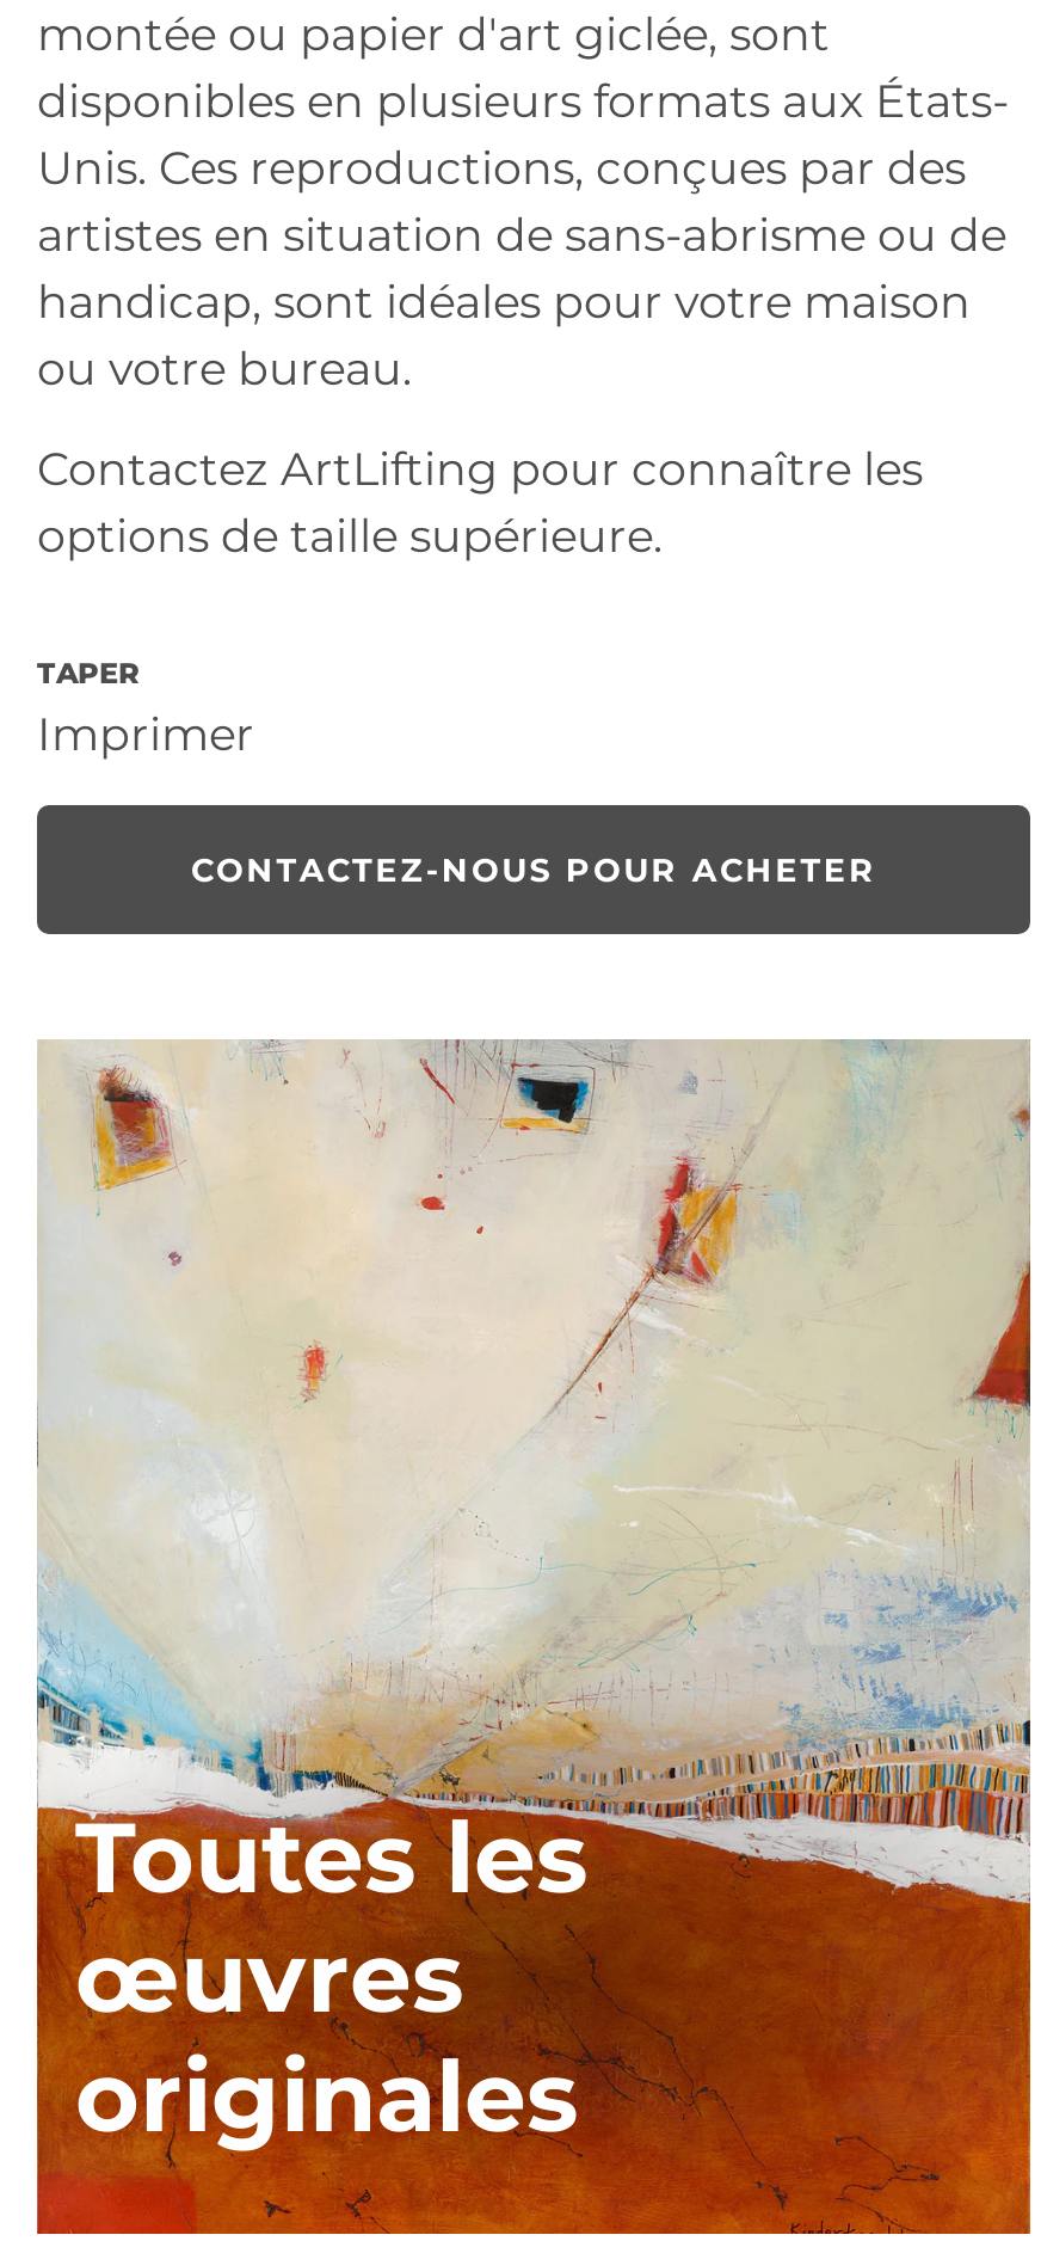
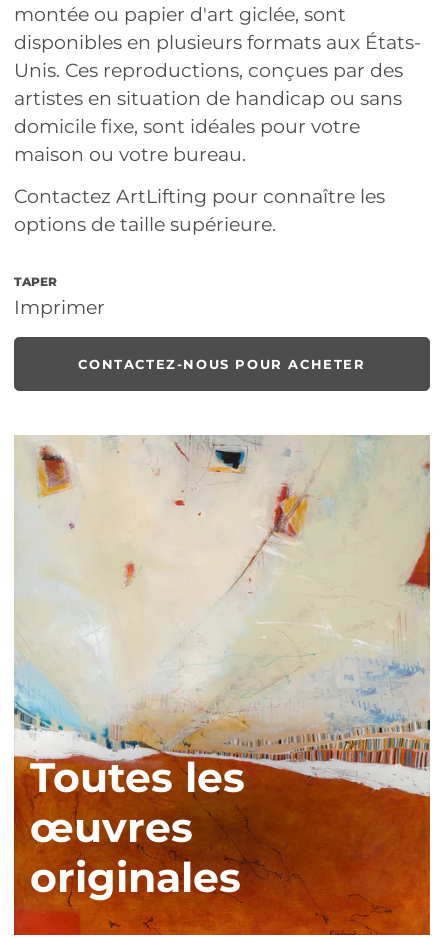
[37,205,1006,397] artistes en situation de sans-abrisme ou de | handicap, sont idéales pour votre maison | ou votre bureau. -> [14,86,402,166] artistes en situation de handicap ou sans | domicile fixe, sont idéales pour votre | maison ou votre bureau.

